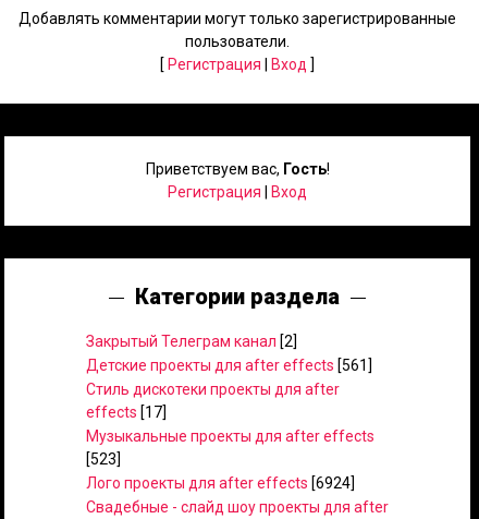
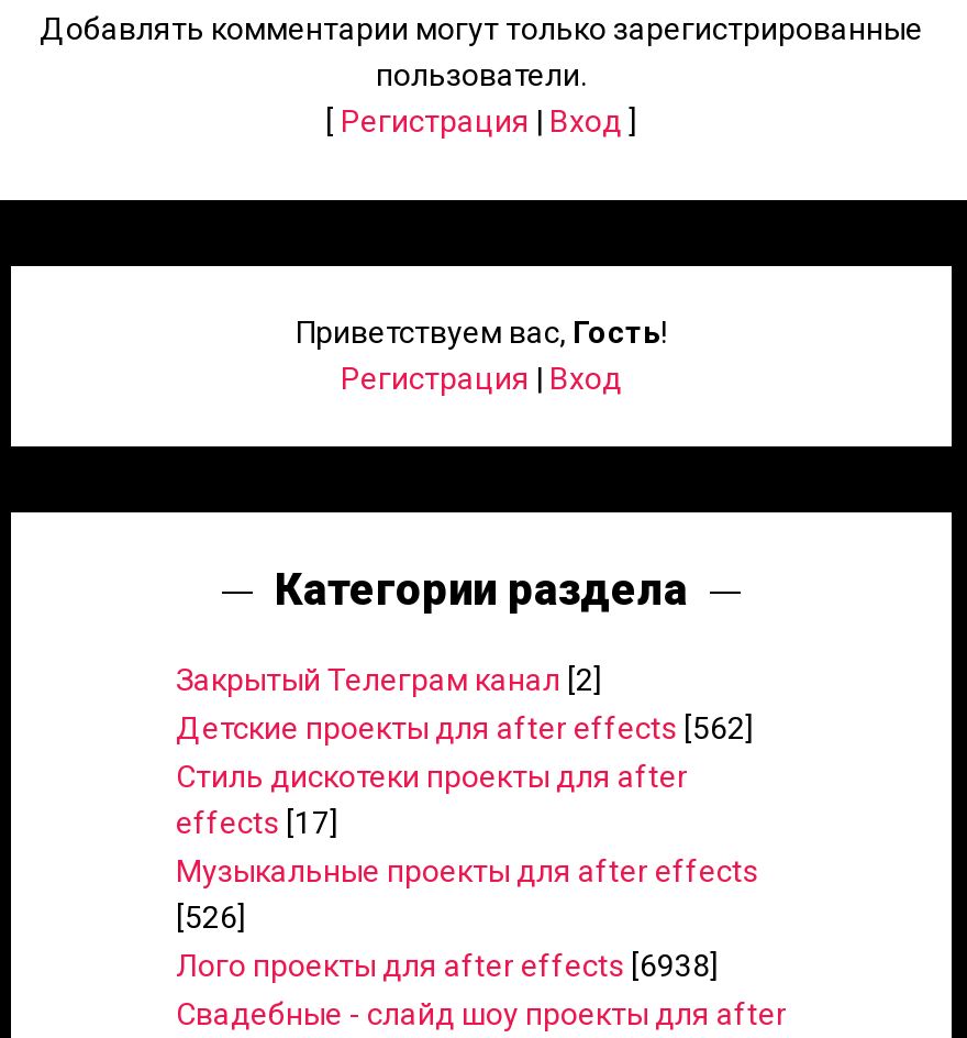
[86,357,372,374] Детские проекты для after effects [561] -> [176,710,754,746] Детские проекты для after effects [562]
[86,450,121,468] [523] -> [176,899,246,935] [526]
[86,474,355,492] Лого проекты для after effects [6924] -> [176,948,719,983] Лого проекты для after effects [6938]

